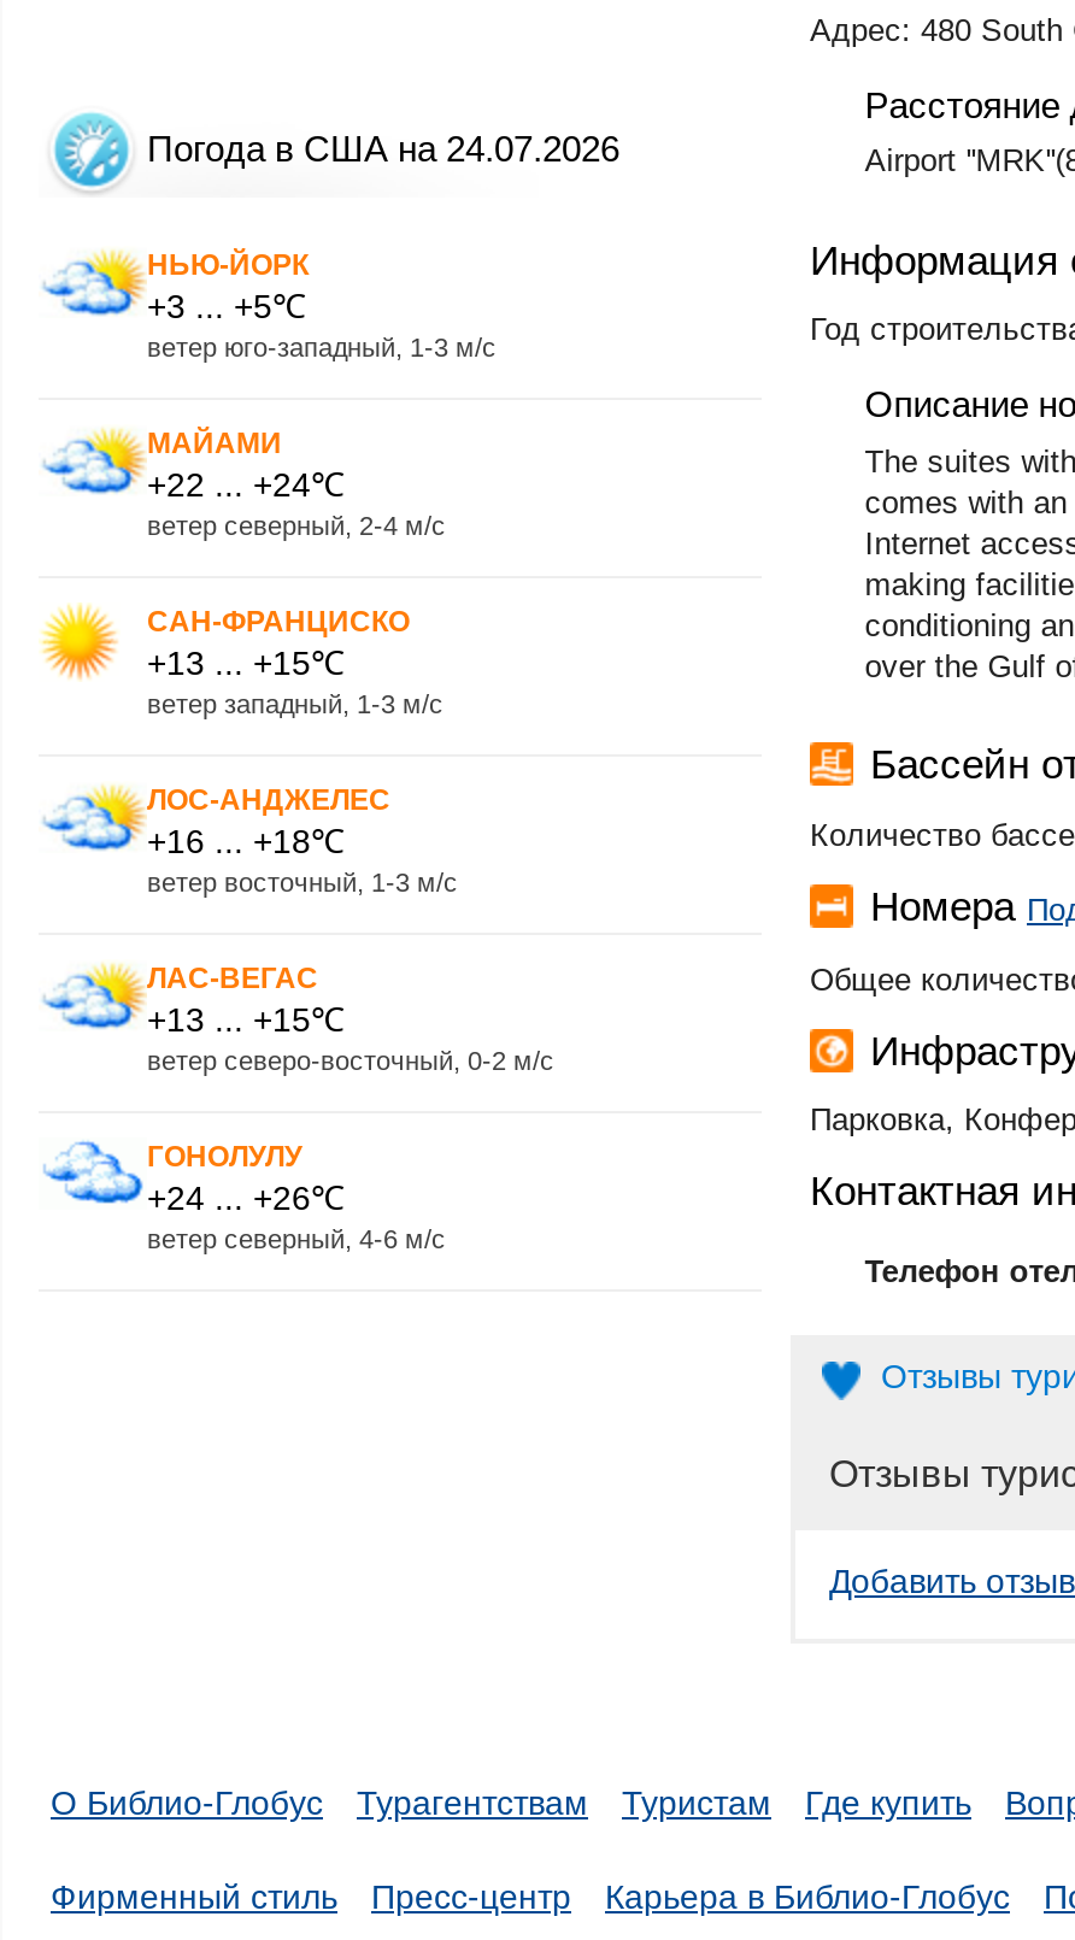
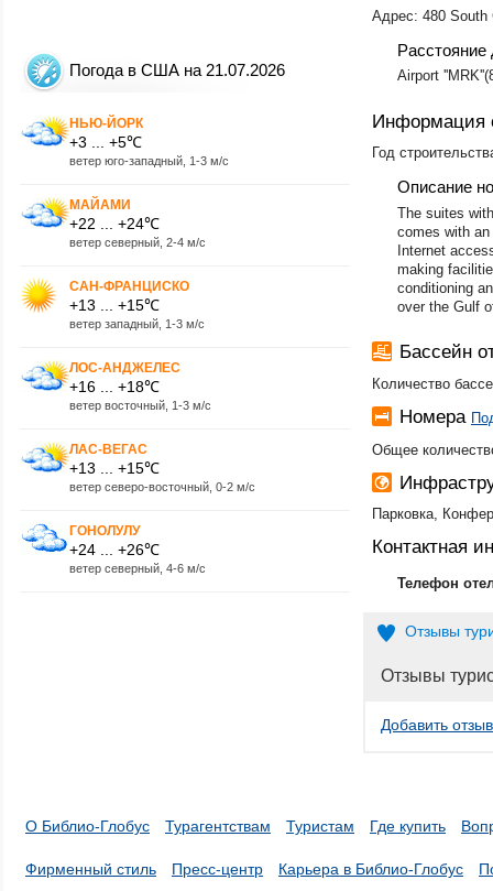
[147,128,619,169] Погода в США на 24.07.2026 -> [69,61,285,79] Погода в США на 21.07.2026

